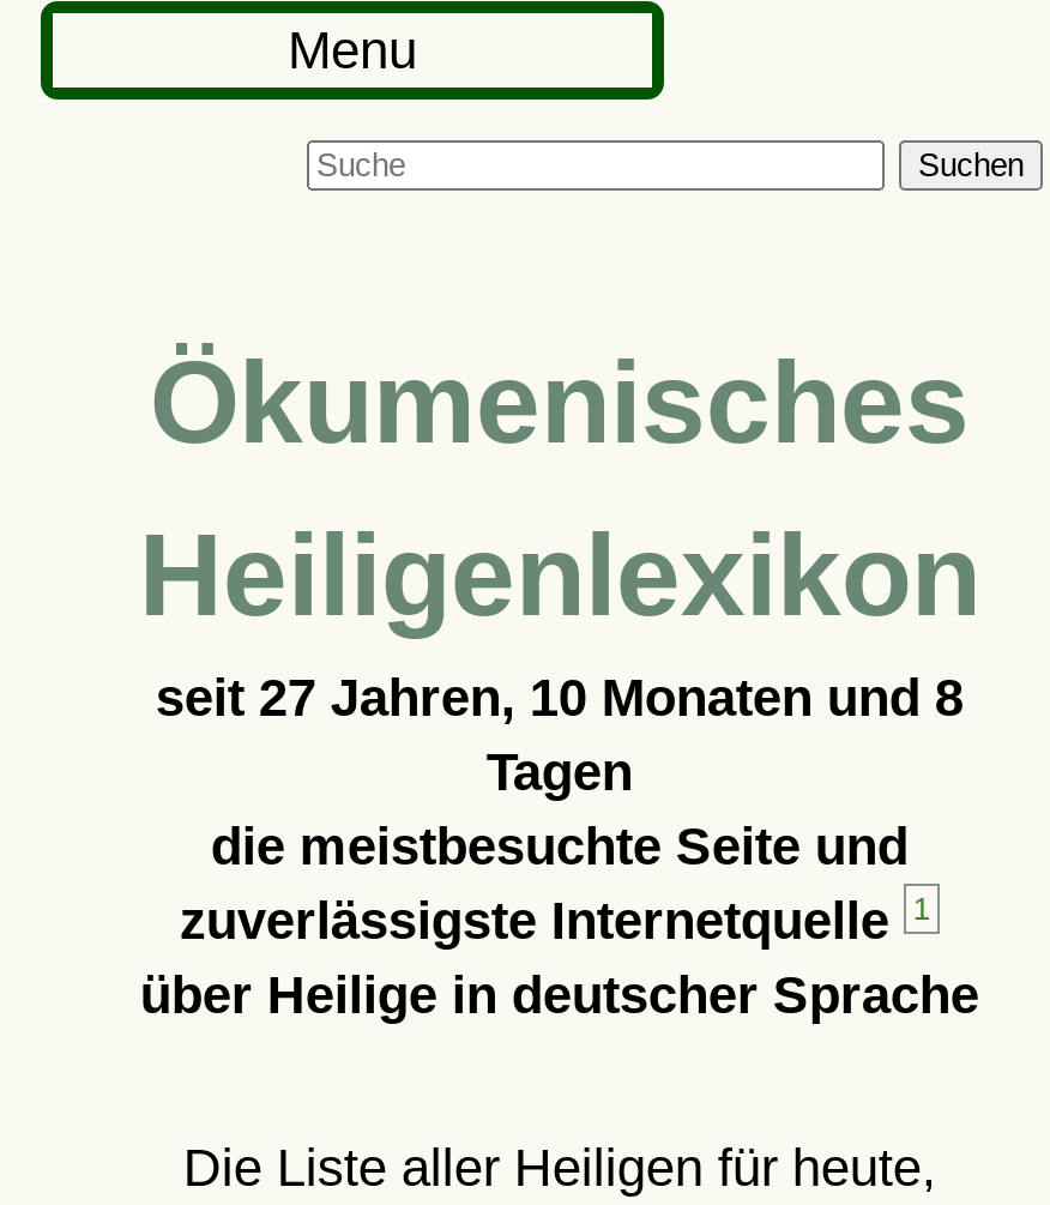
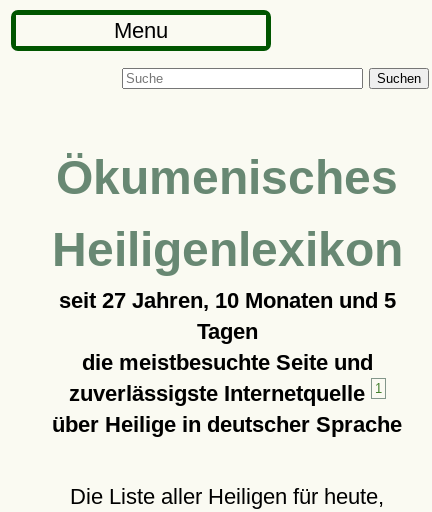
[156,668,963,728] seit 27 Jahren, 10 Monaten und 8 -> [59,288,396,313] seit 27 Jahren, 10 Monaten und 5

